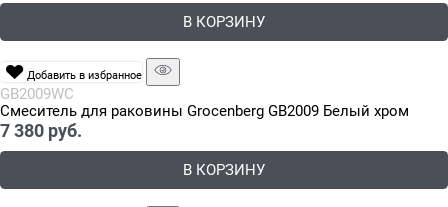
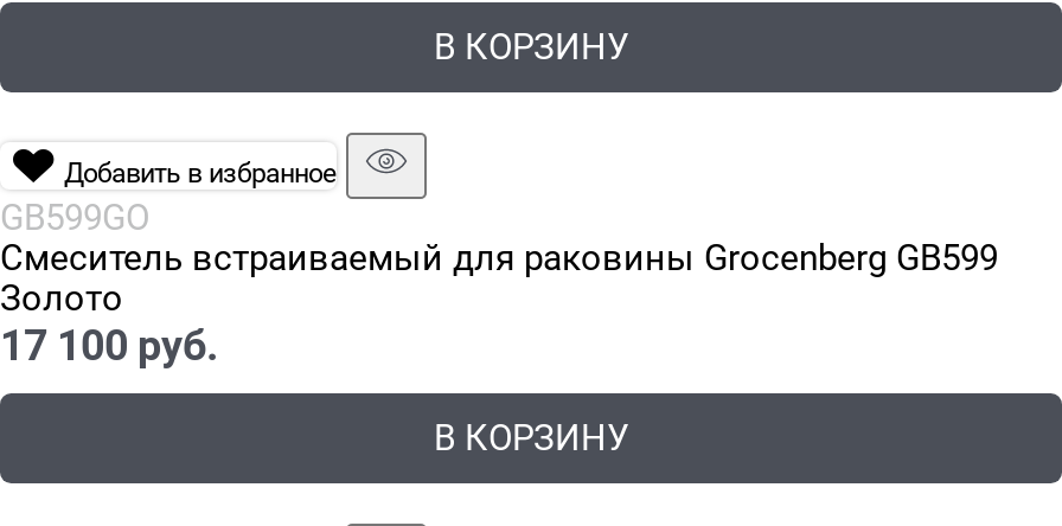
[0,85,409,141] GB2009WC | Cмеситель для раковины Grocenberg GB2009 Белый хром | 7 380 руб. -> [0,198,998,371] GB599GO | Смеситель встраиваемый для раковины Grocenberg GB599 | Золото | 17 100 руб.

